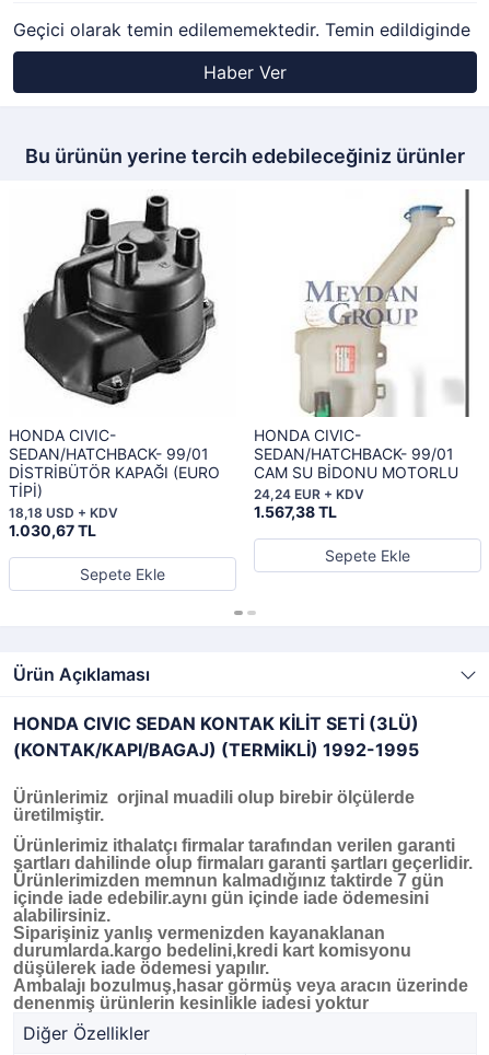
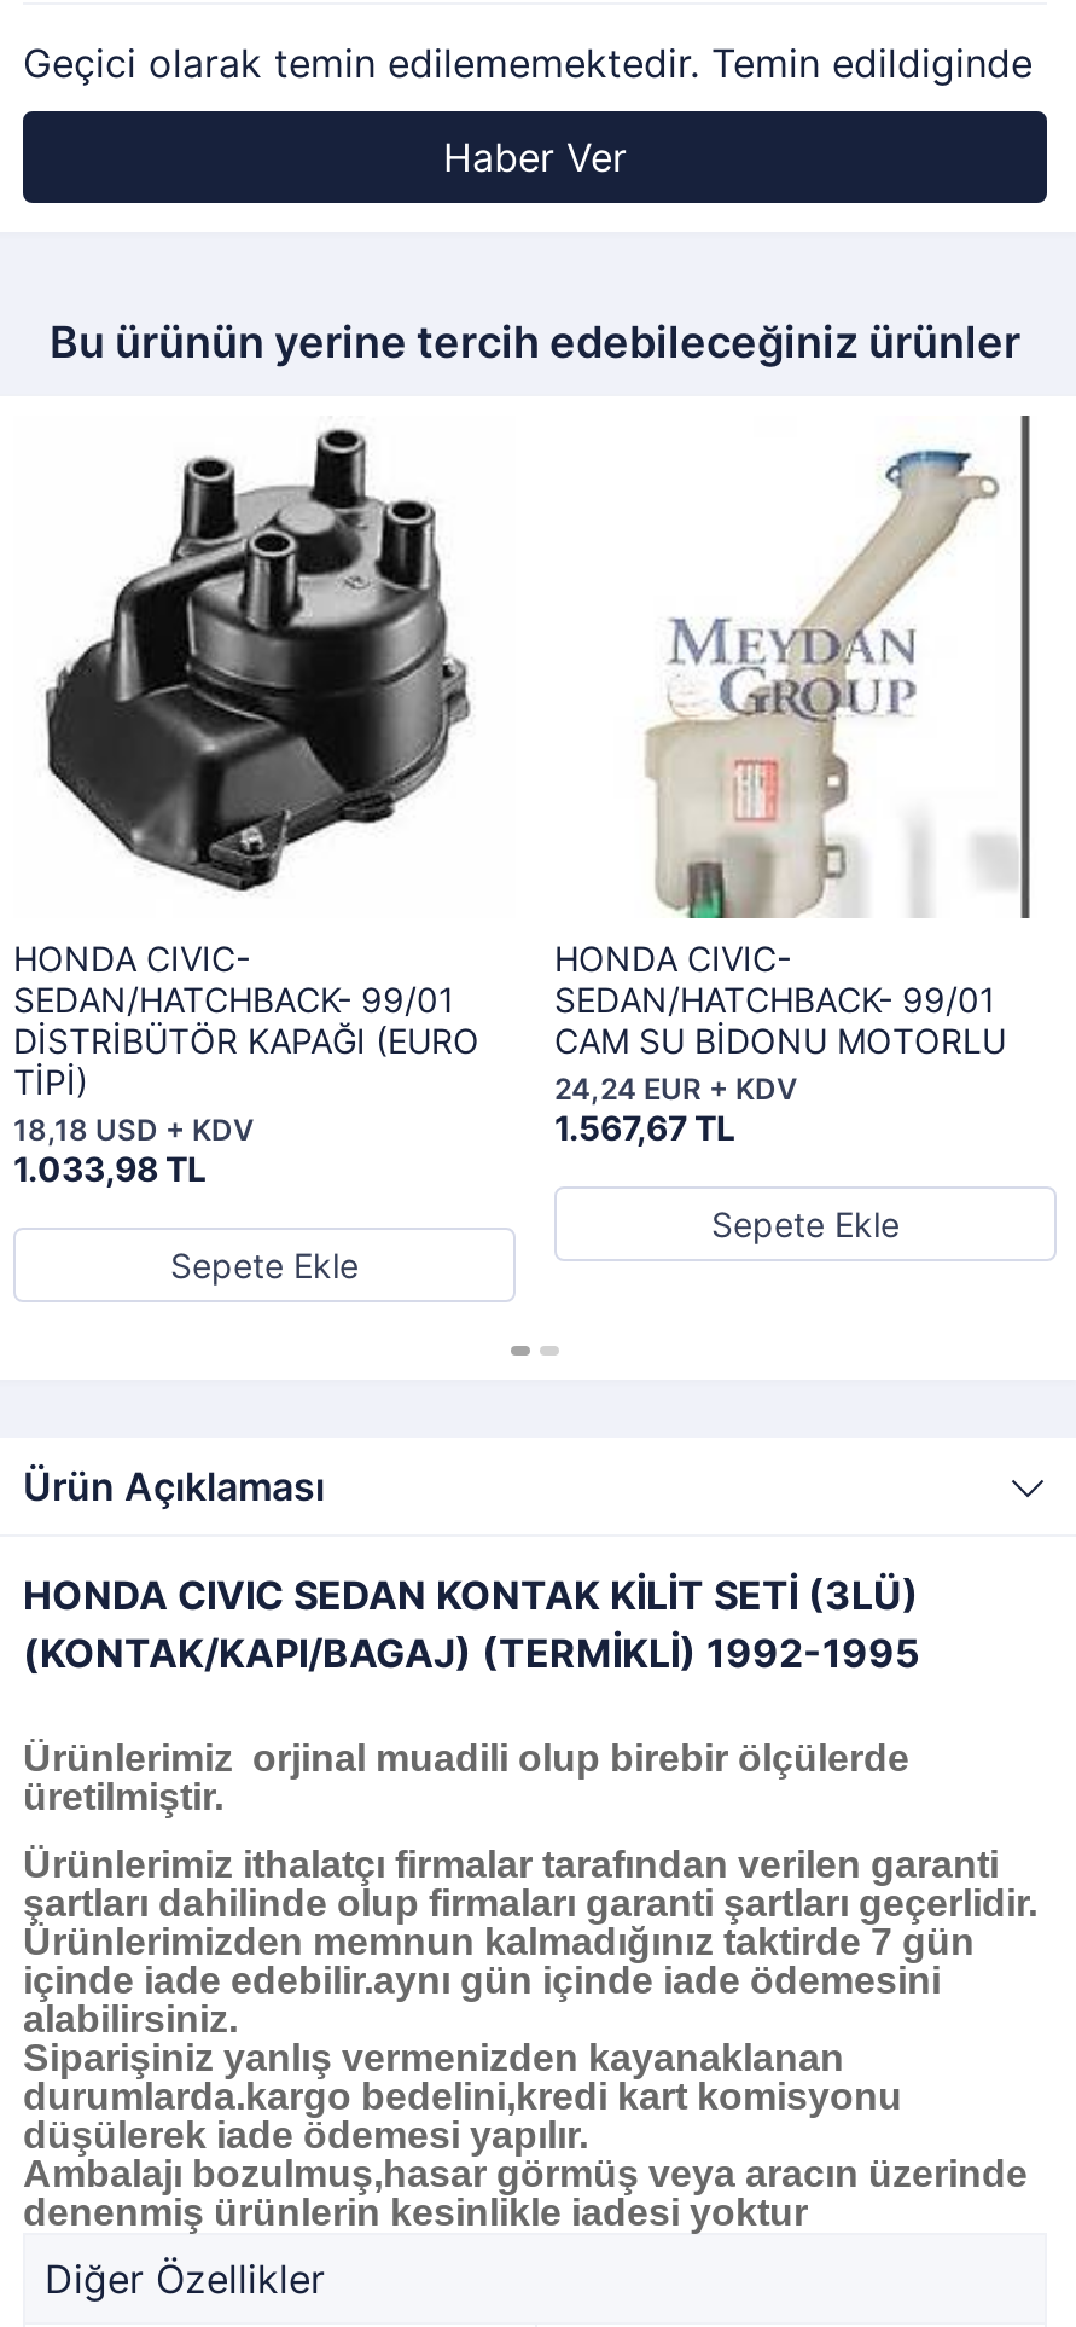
[254,502,337,521] 1.567,38 TL -> [554,1107,735,1148] 1.567,67 TL
[9,521,96,540] 1.030,67 TL -> [13,1148,207,1189] 1.033,98 TL

